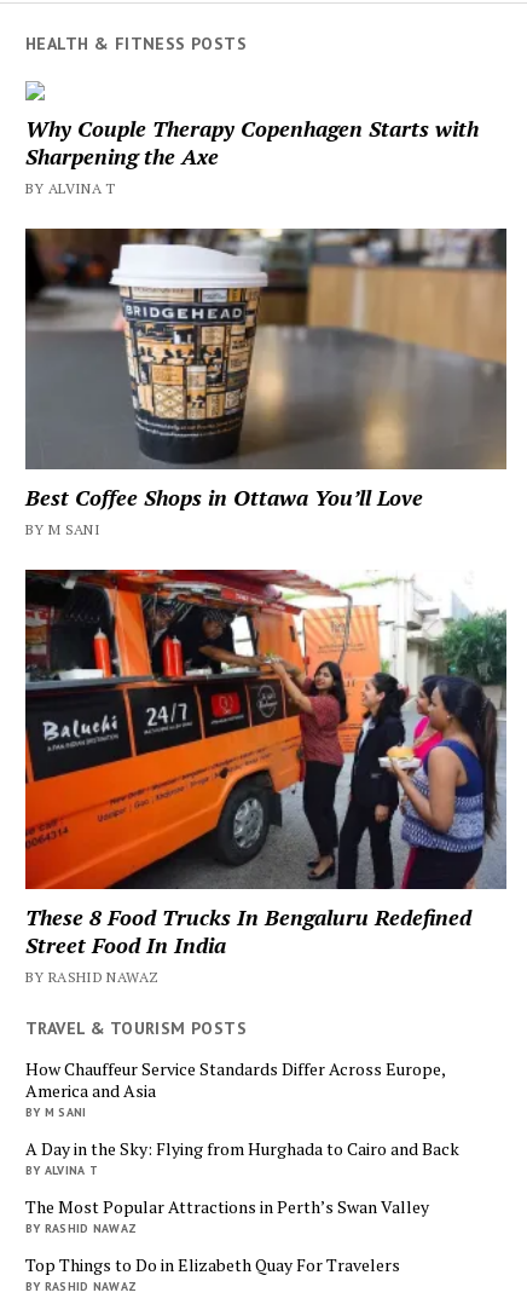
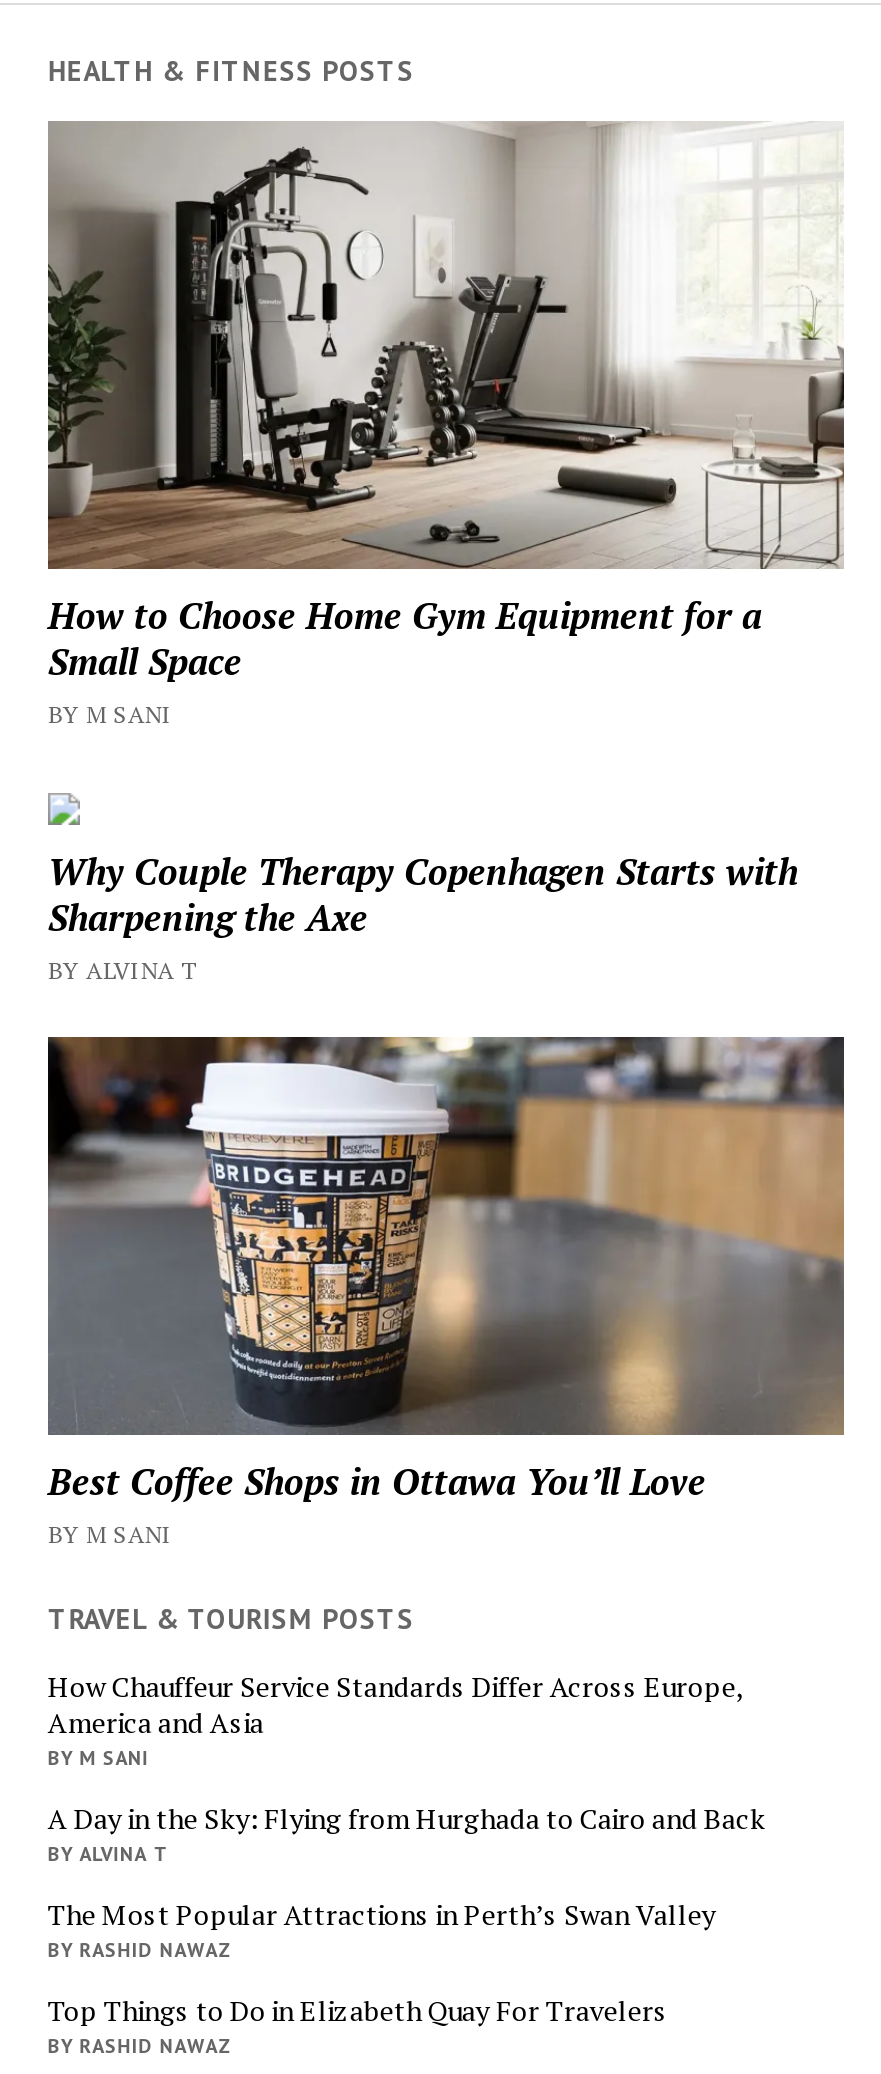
none -> [46,119,846,728] [image] | How to Choose Home Gym Equipment for a | Small Space | BY M SANI
moved [24,113,506,538] -> [46,846,844,1549]: [image] | Why Couple Therapy Copenhagen Starts with | Sharpening the Axe | BY ALVINA T | Best Coffee Shops in Ottawa You’ll Love | BY M SANI
[24,569,508,986] [image] | These 8 Food Trucks In Bengaluru Redefined | Street Food In India | BY RASHID NAWAZ -> none

